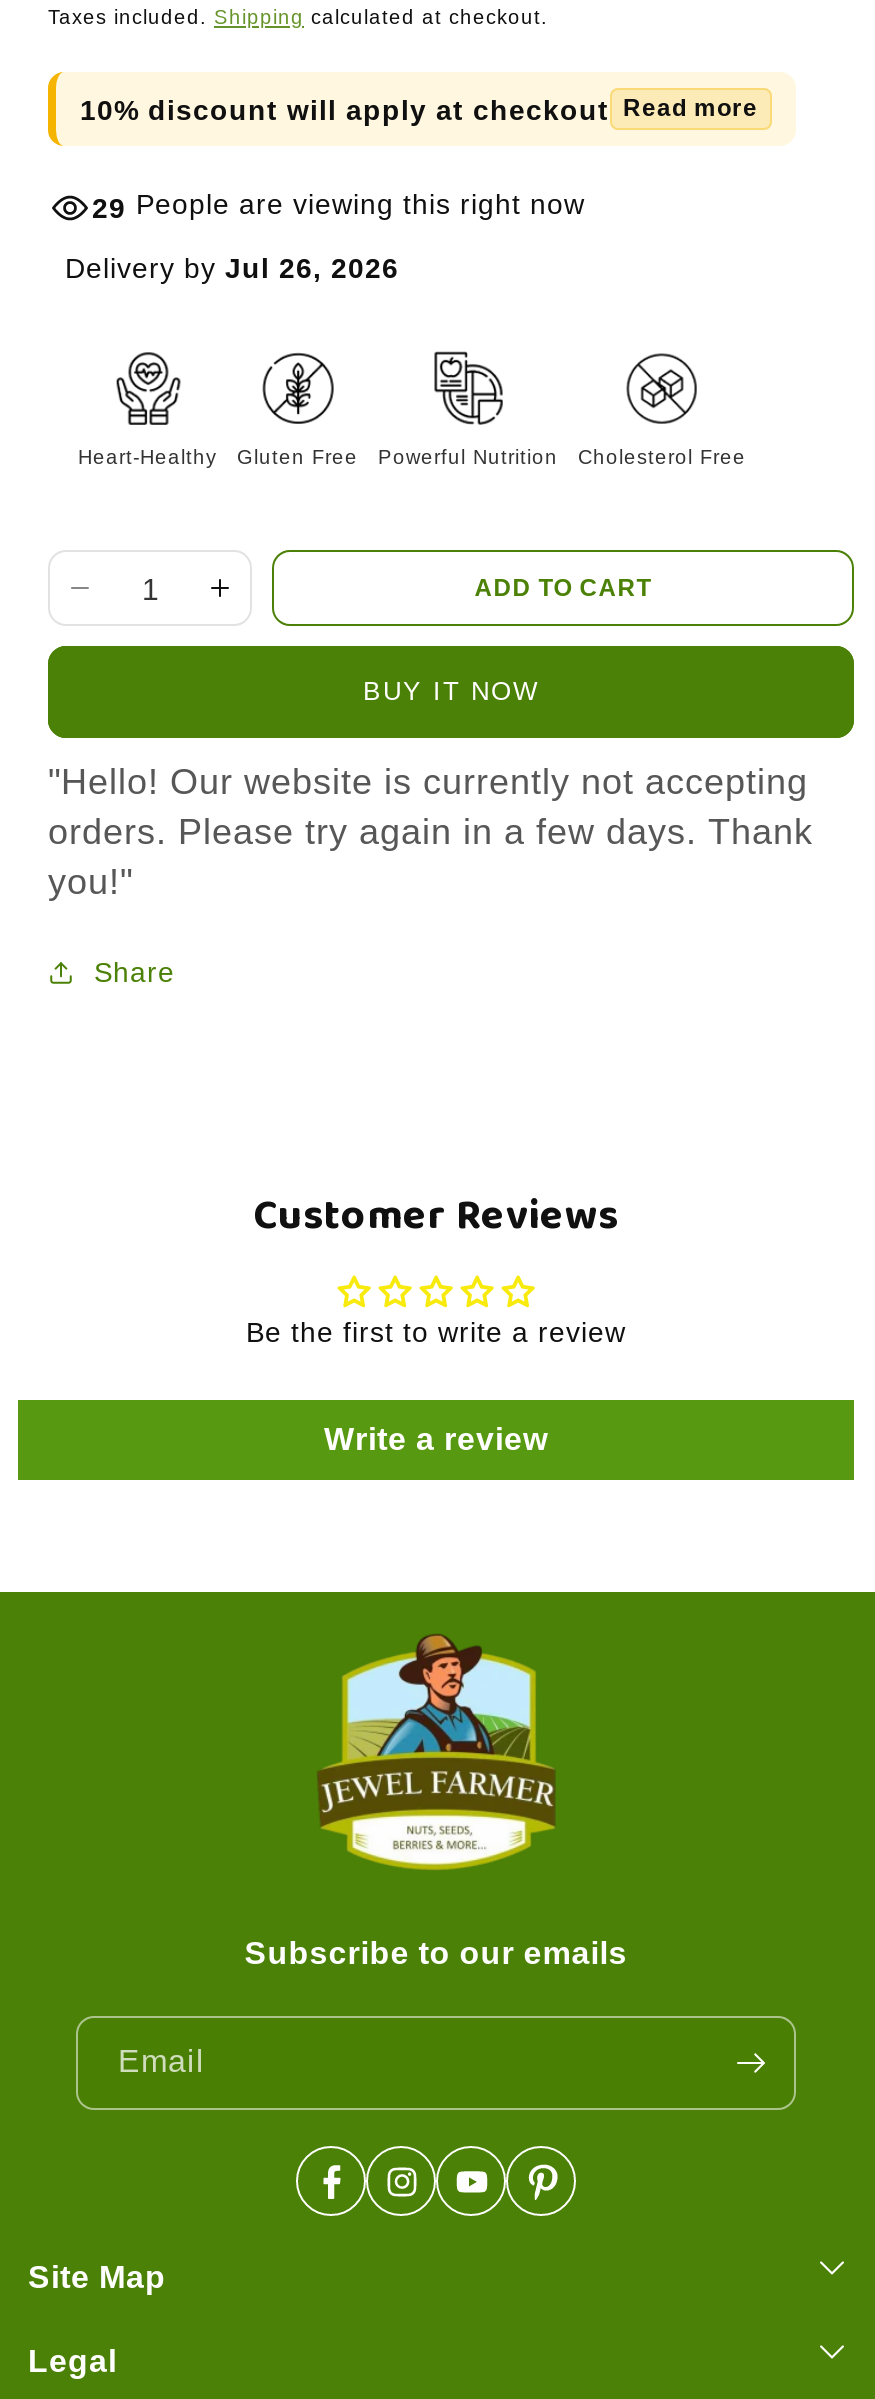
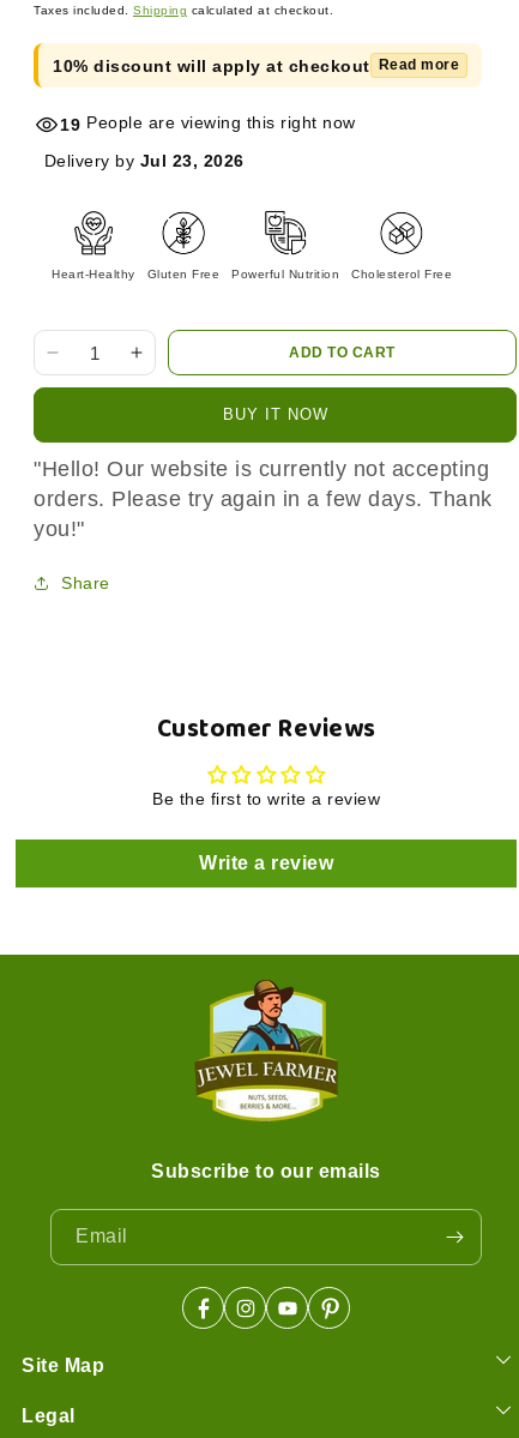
[92,188,585,223] 29 People are viewing this right now -> [60,113,355,134] 19 People are viewing this right now
[65,252,399,284] Delivery by Jul 26, 2026 -> [44,151,244,171] Delivery by Jul 23, 2026

